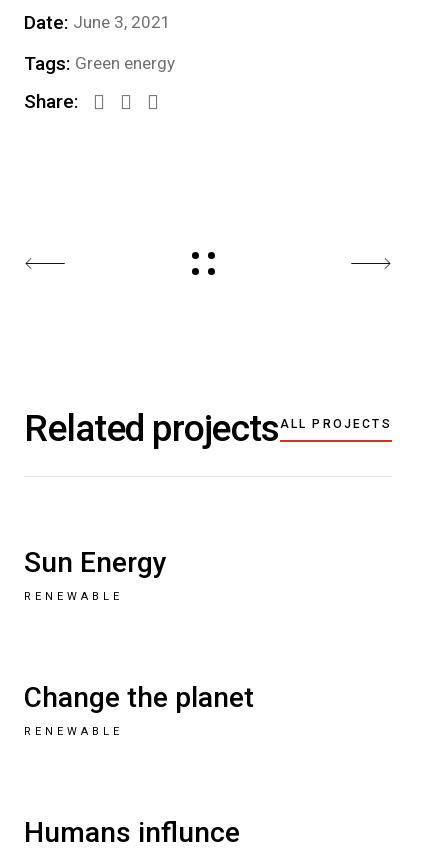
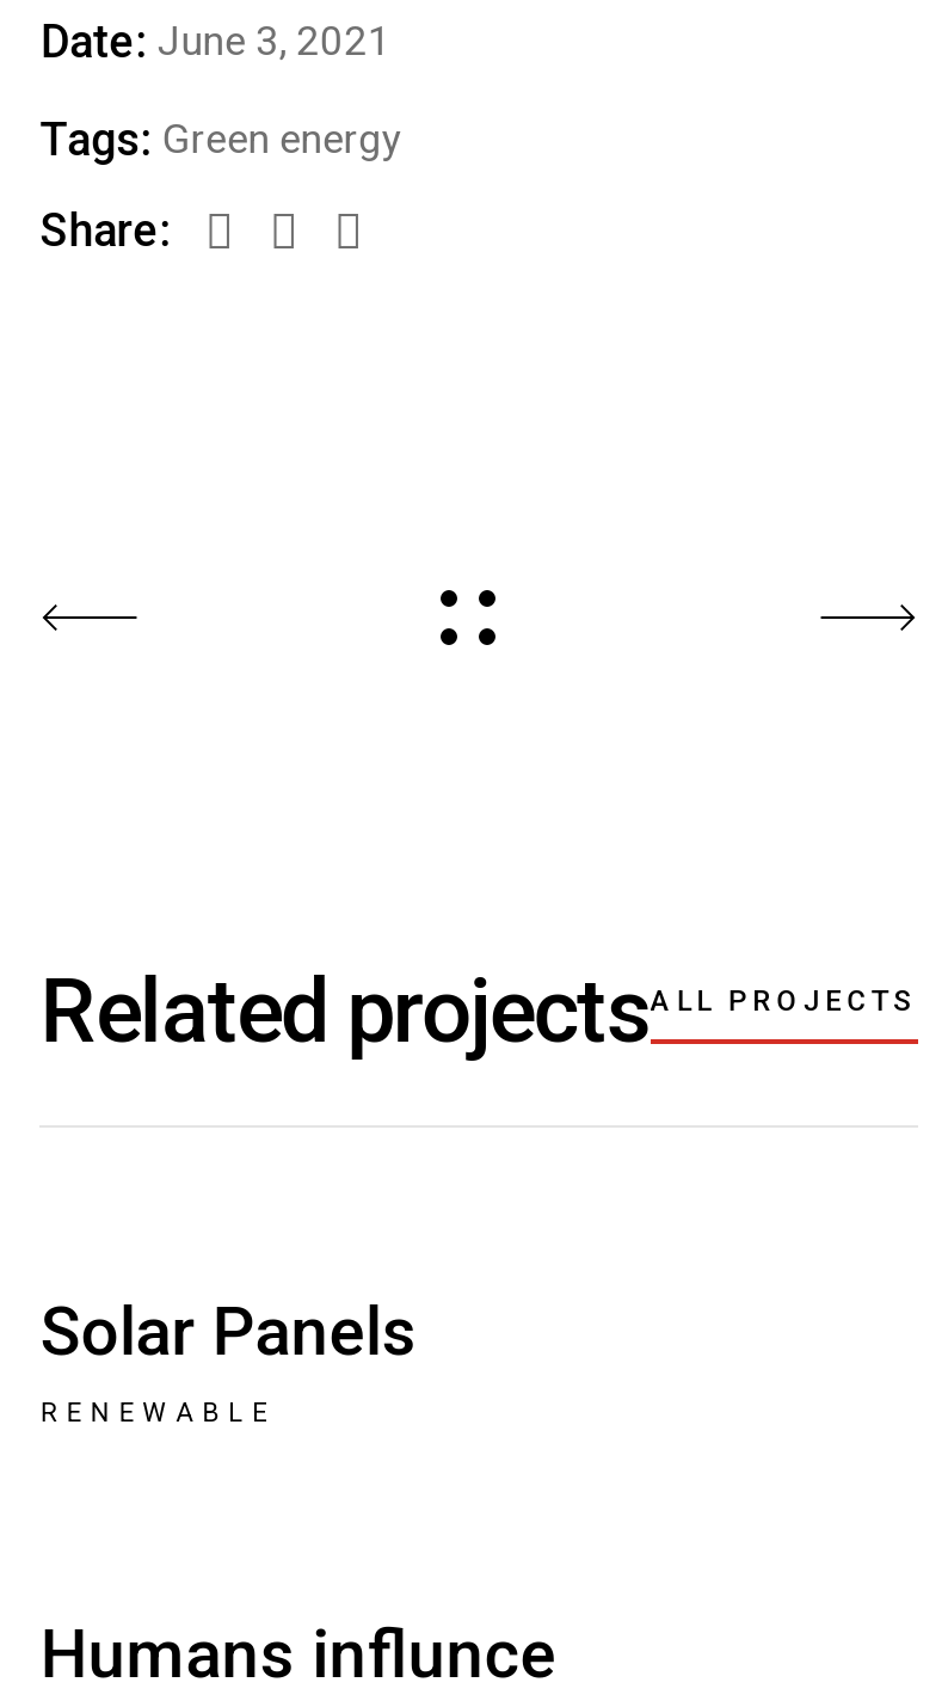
[24,546,254,714] Sun Energy | RENEWABLE | Change the planet -> [40,1292,417,1371] Solar Panels

